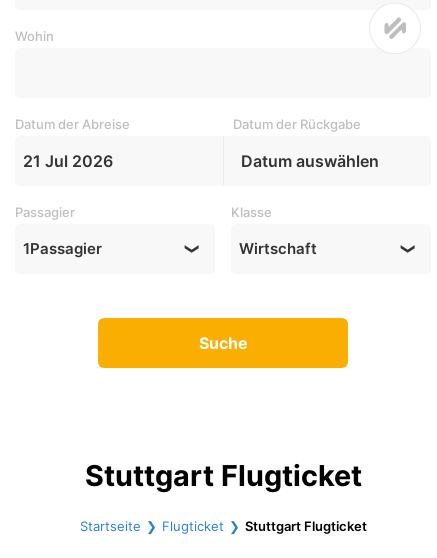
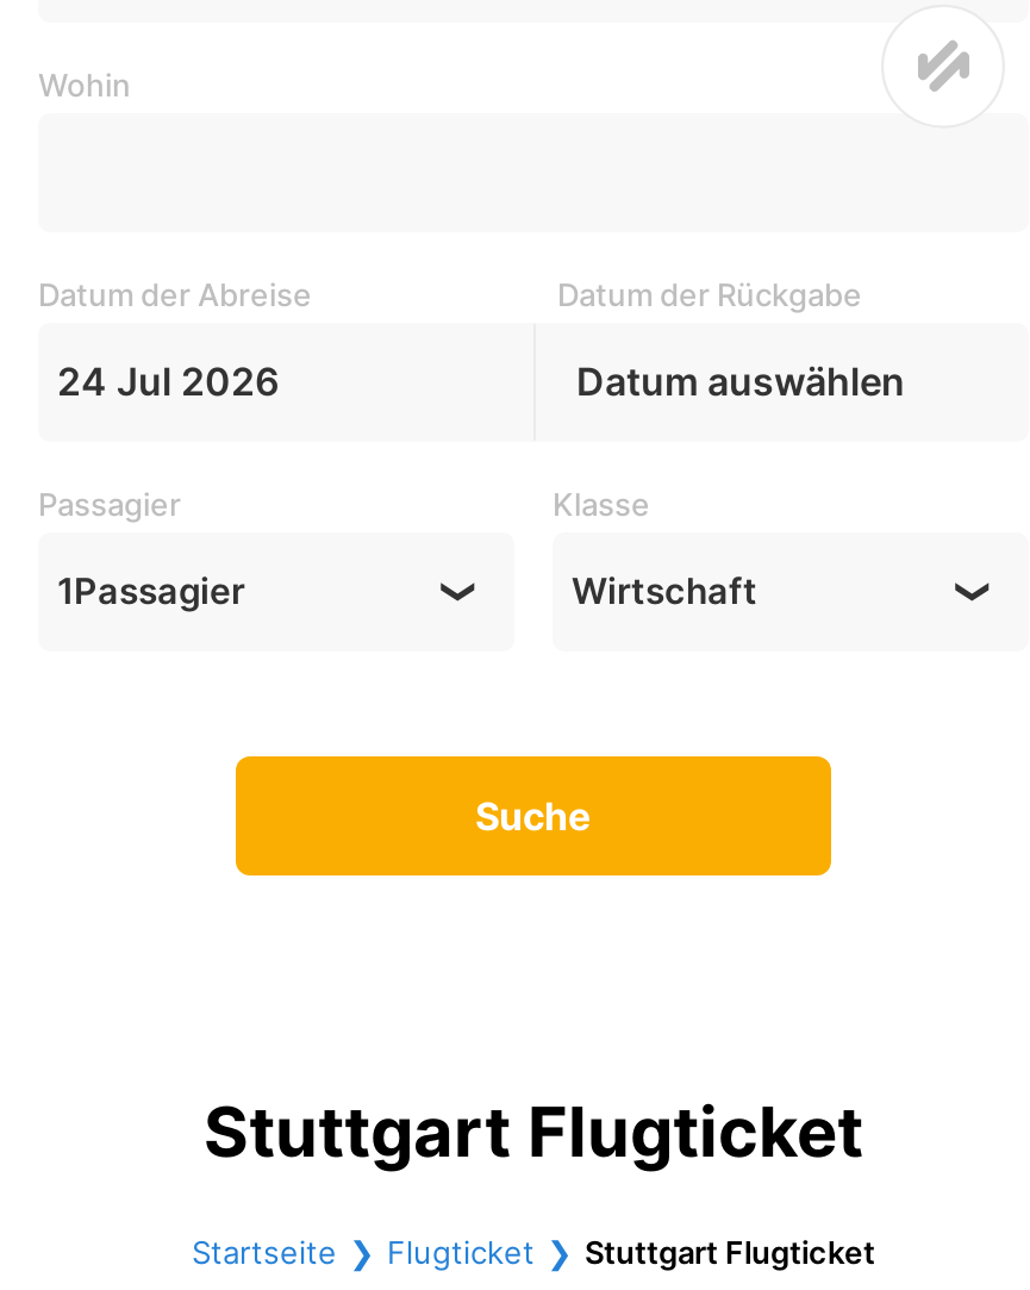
[23,150,113,170] 21 Jul 2026 -> [57,357,279,405] 24 Jul 2026

